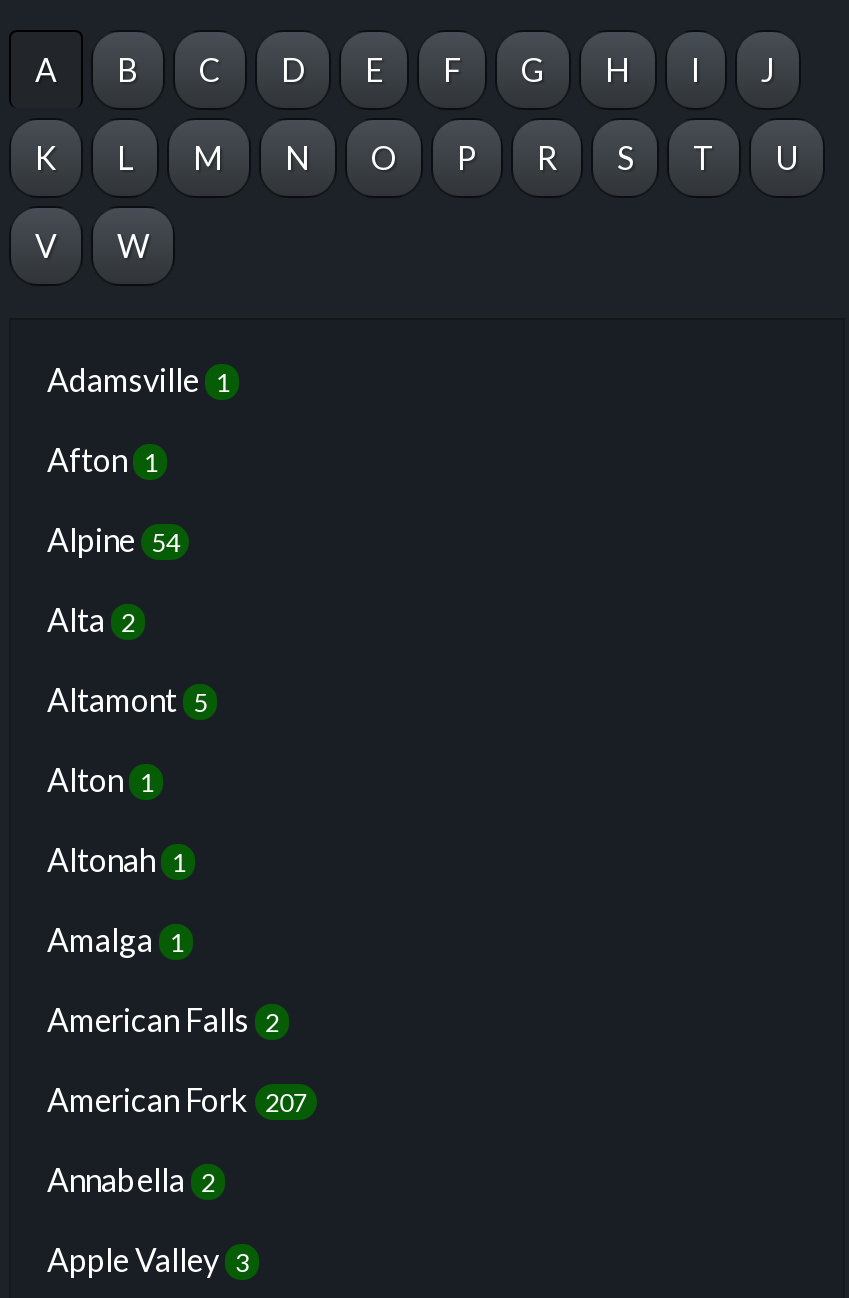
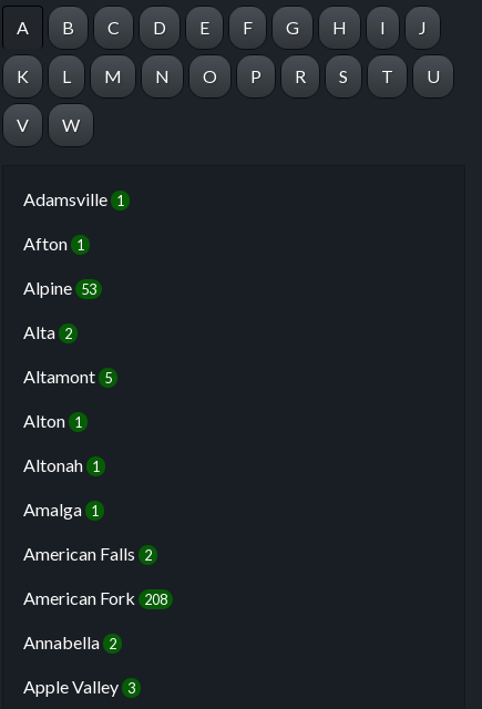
[47,520,179,558] Alpine 54 -> [23,277,97,298] Alpine 53
[47,1080,307,1118] American Fork 207 -> [23,587,167,608] American Fork 208

